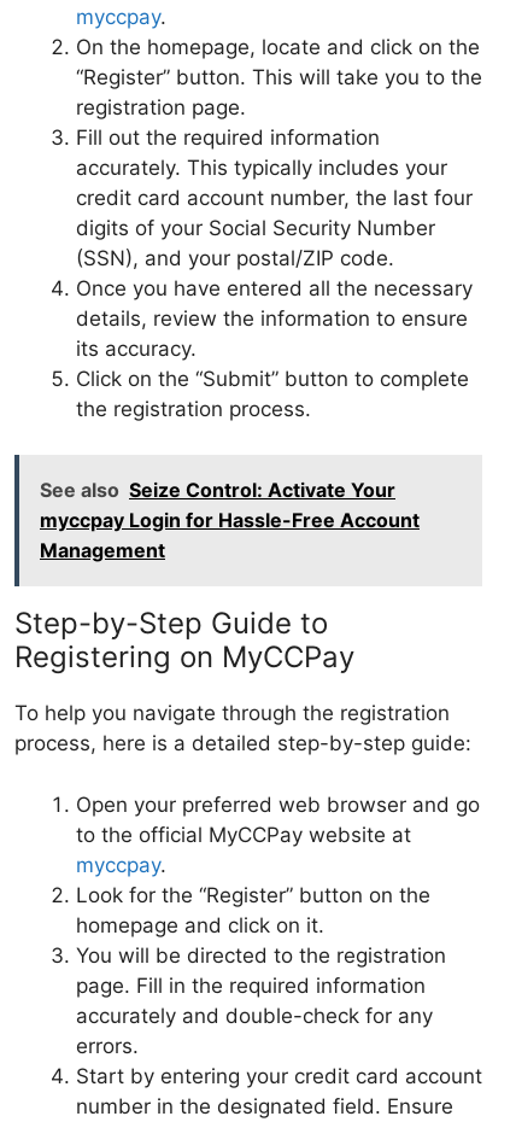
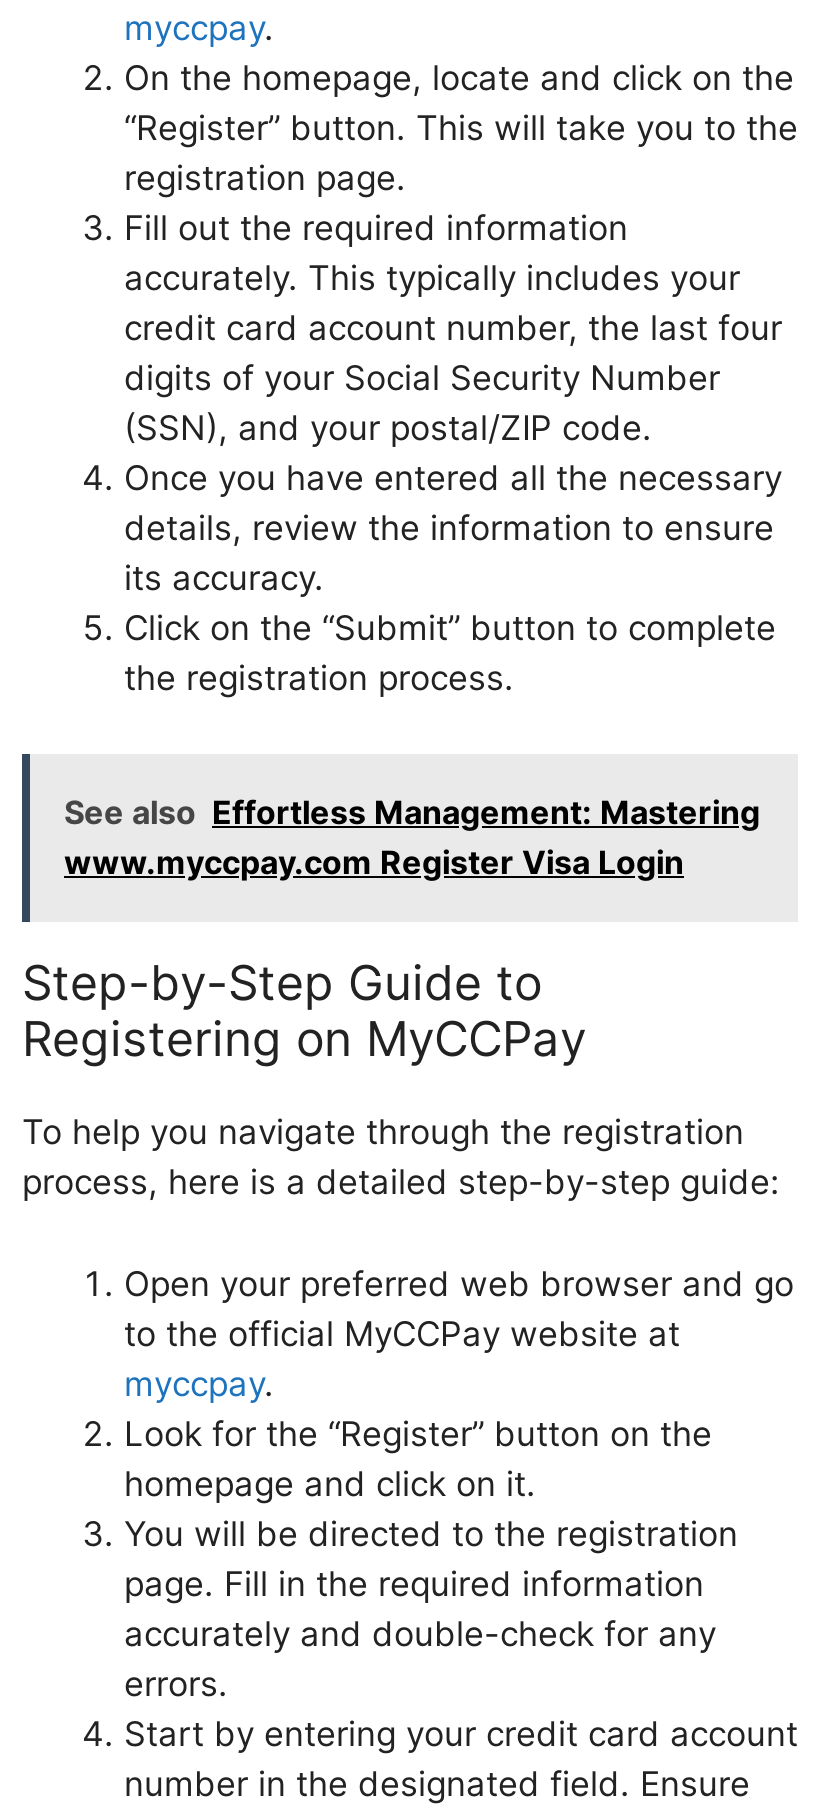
[40,478,420,562] See also Seize Control: Activate Your | myccpay Login for Hassle-Free Account | Management -> [64,792,760,882] See also Effortless Management: Mastering | www.myccpay.com Register Visa Login

